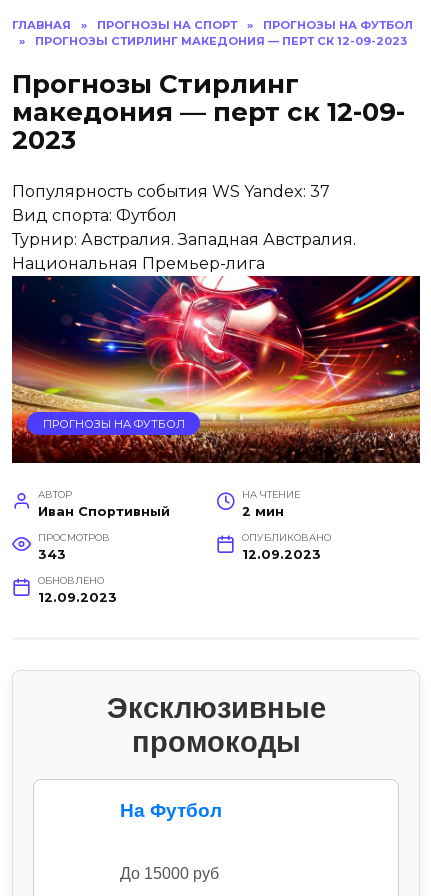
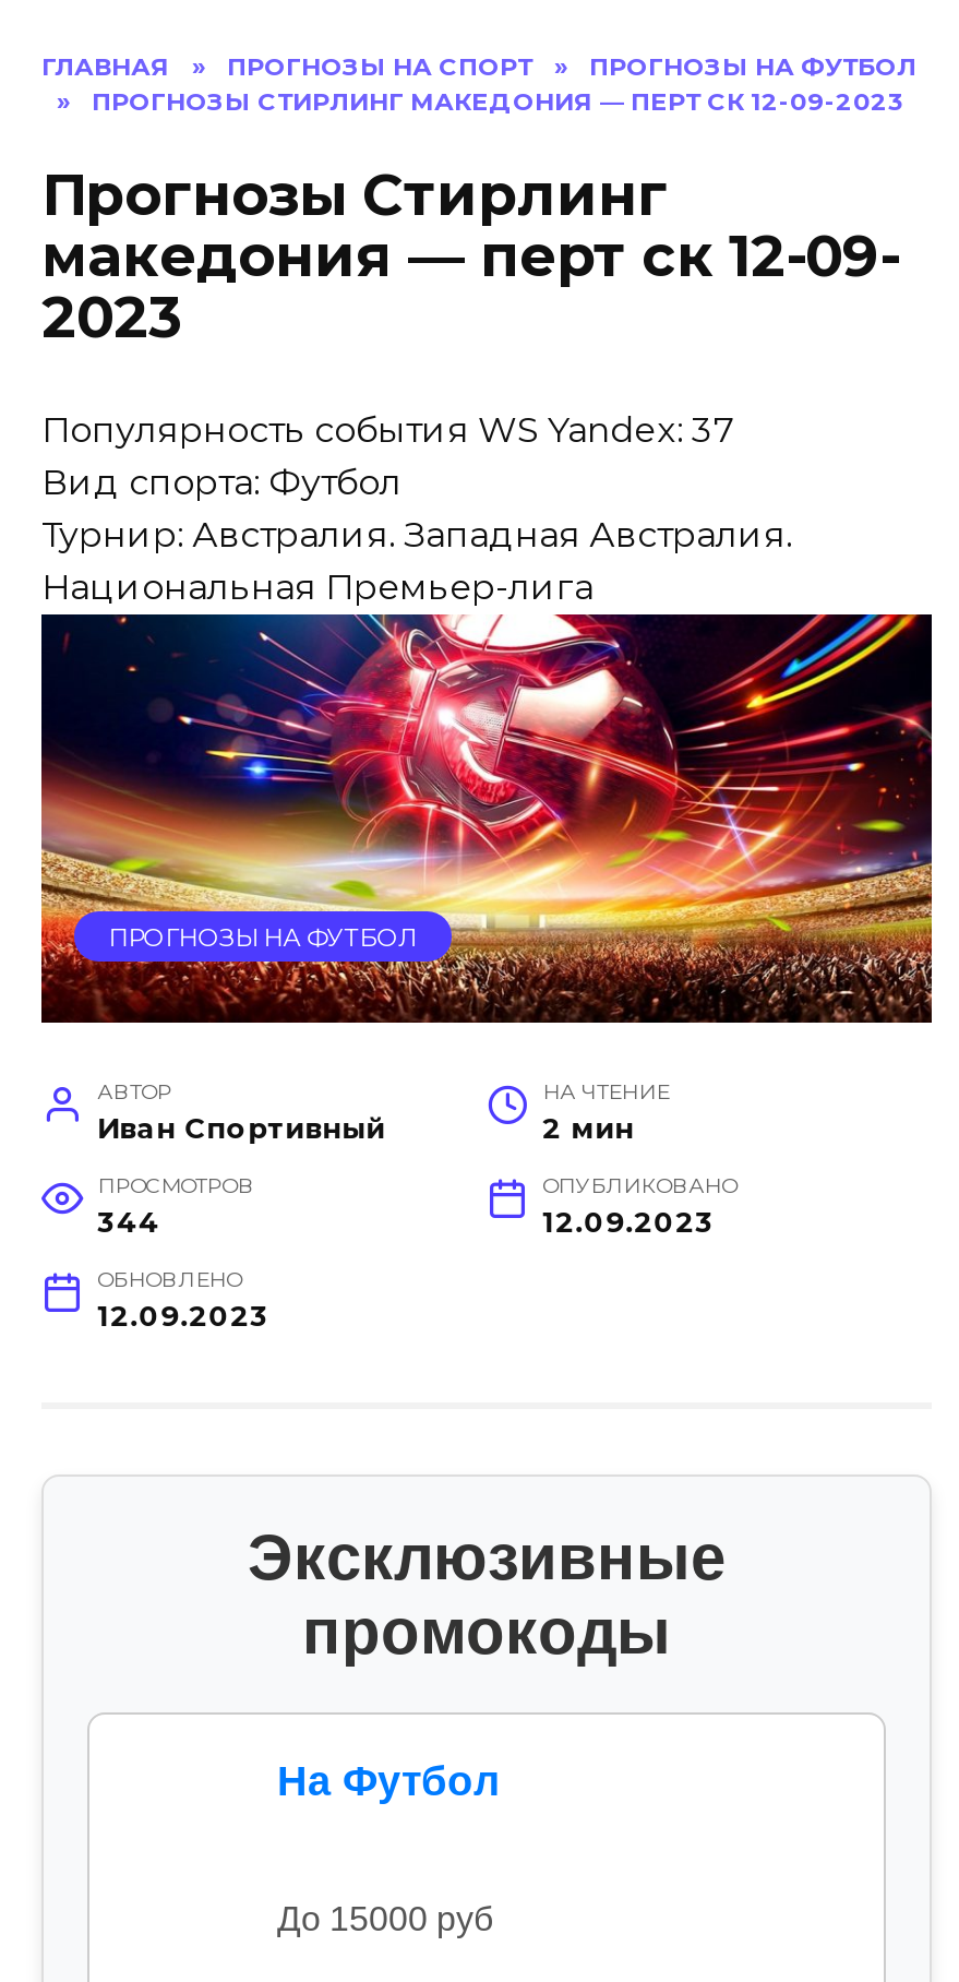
[38,547,66,562] 343 -> [97,1207,161,1240] 344

